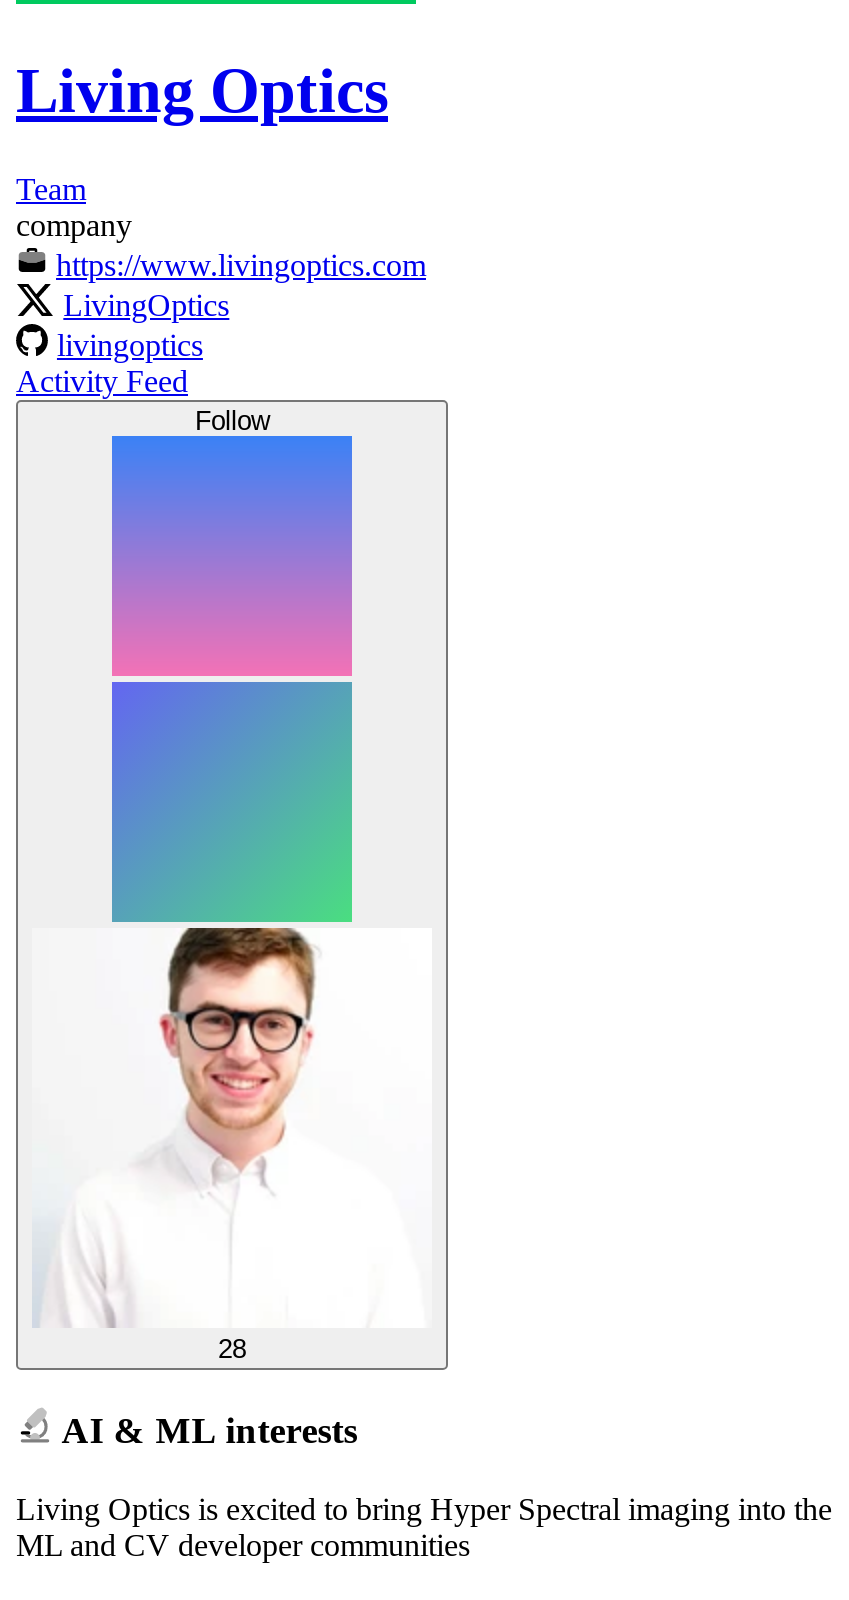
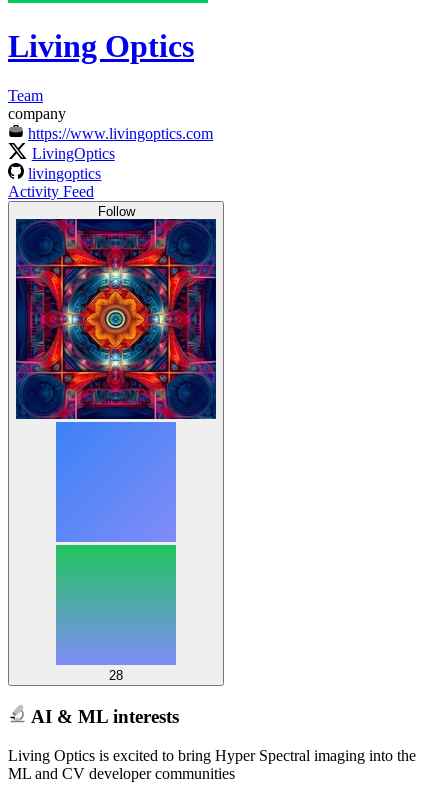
[32,434,432,1328] [image] -> [15,218,217,666] [image]

